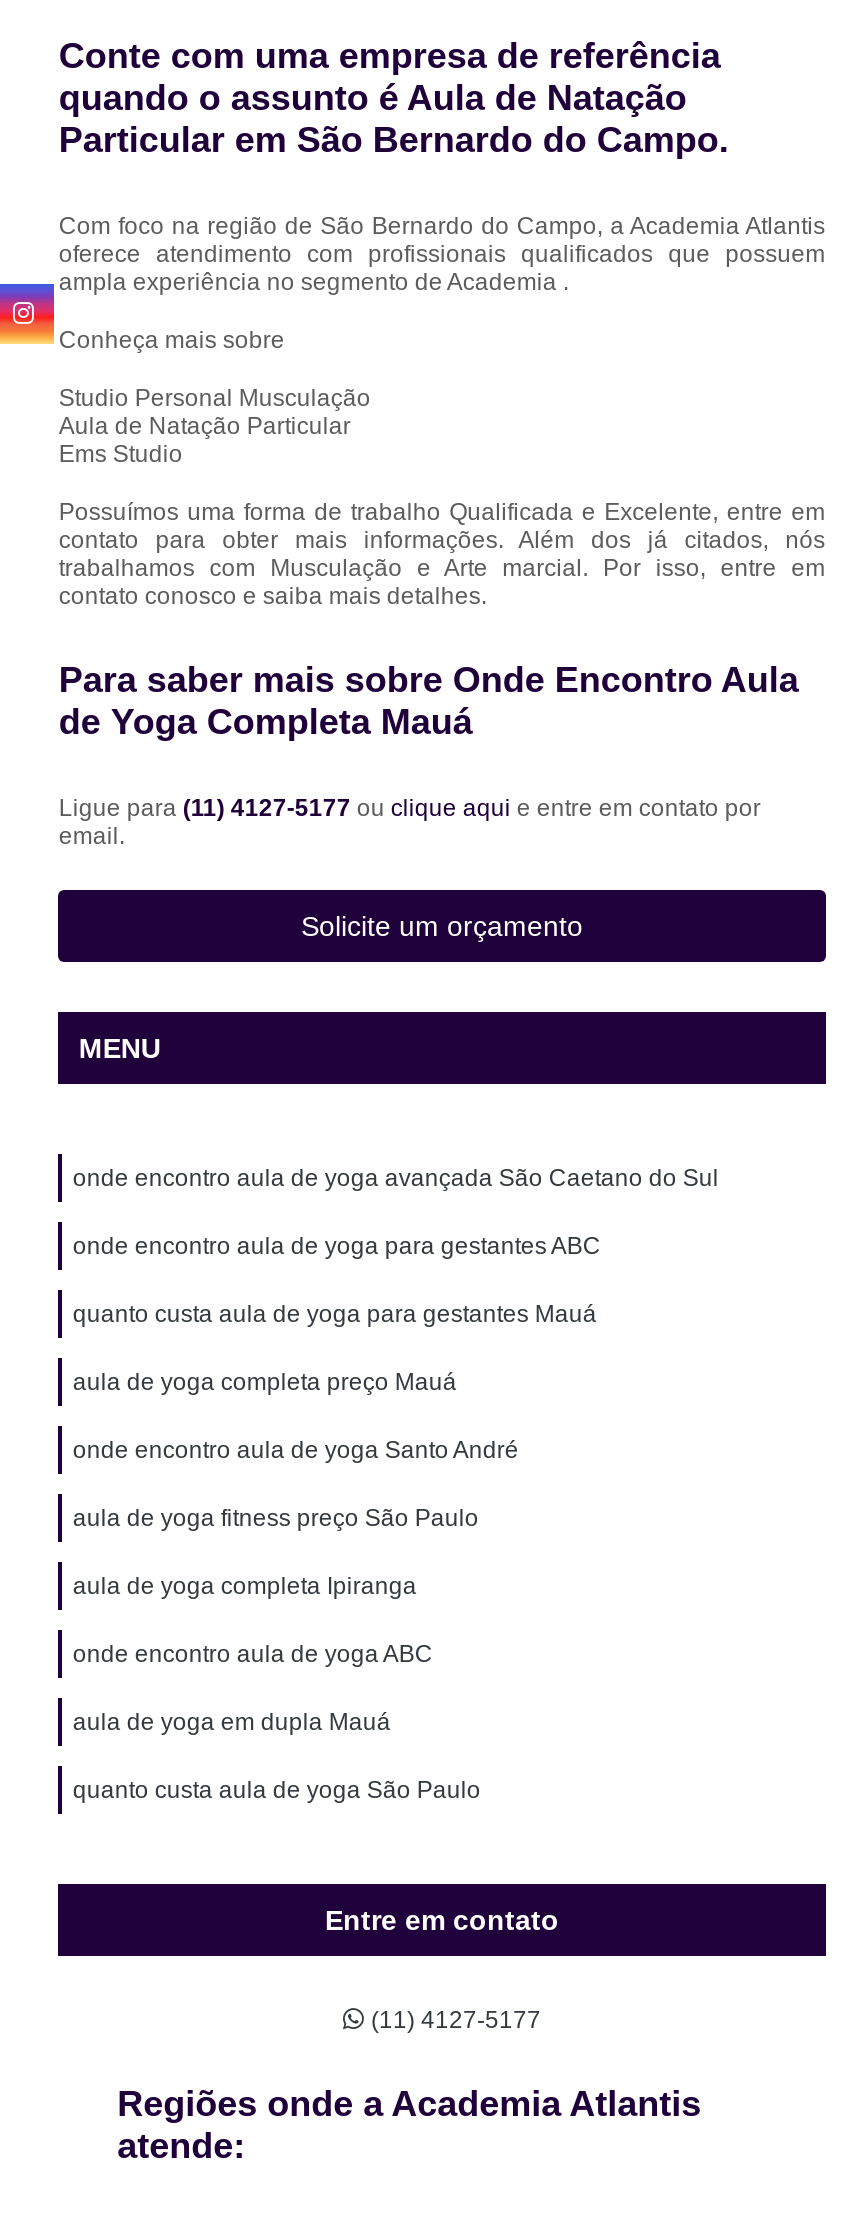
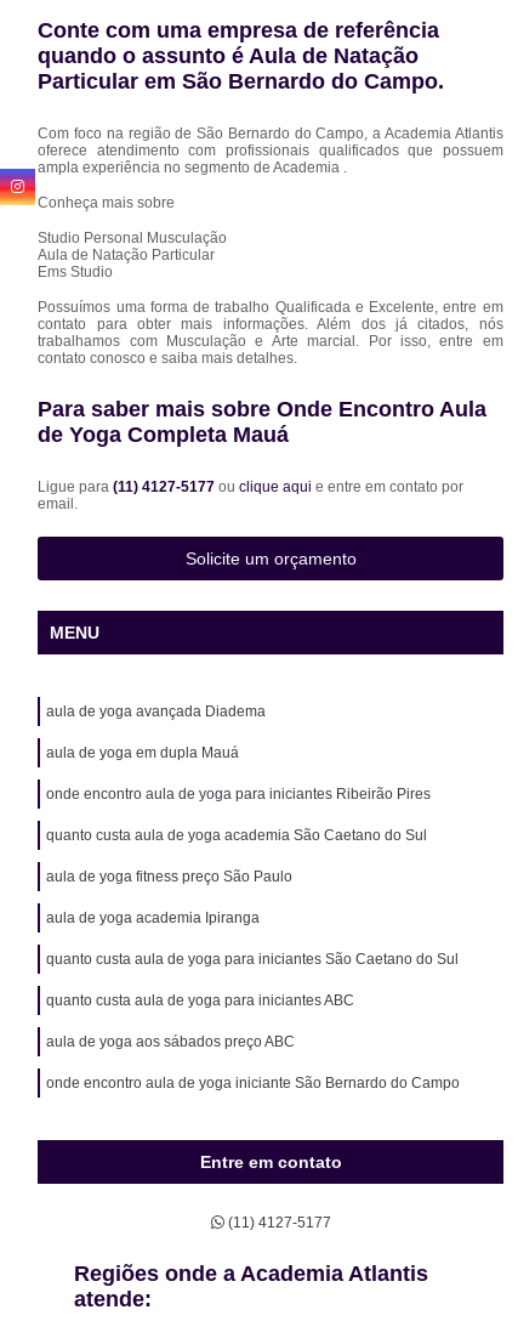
[73,1164,719,1668] onde encontro aula de yoga avançada São Caetano do Sul | onde encontro aula de yoga para gestantes ABC | quanto custa aula de yoga para gestantes Mauá | aula de yoga completa preço Mauá | onde encontro aula de yoga Santo André | aula de yoga completa Ipiranga | onde encontro aula de yoga ABC -> [47,703,266,720] aula de yoga avançada Diadema
moved [73,1504,479,1532] -> [47,868,293,885]: aula de yoga fitness preço São Paulo
moved [73,1708,391,1736] -> [47,744,239,761]: aula de yoga em dupla Mauá
[73,1776,481,1804] quanto custa aula de yoga São Paulo -> [47,785,460,1091] onde encontro aula de yoga para iniciantes Ribeirão Pires | quanto custa aula de yoga academia São Caetano do Sul | aula de yoga academia Ipiranga | quanto custa aula de yoga para iniciantes São Caetano do Sul | quanto custa aula de yoga para iniciantes ABC | aula de yoga aos sábados preço ABC | onde encontro aula de yoga iniciante São Bernardo do Campo

